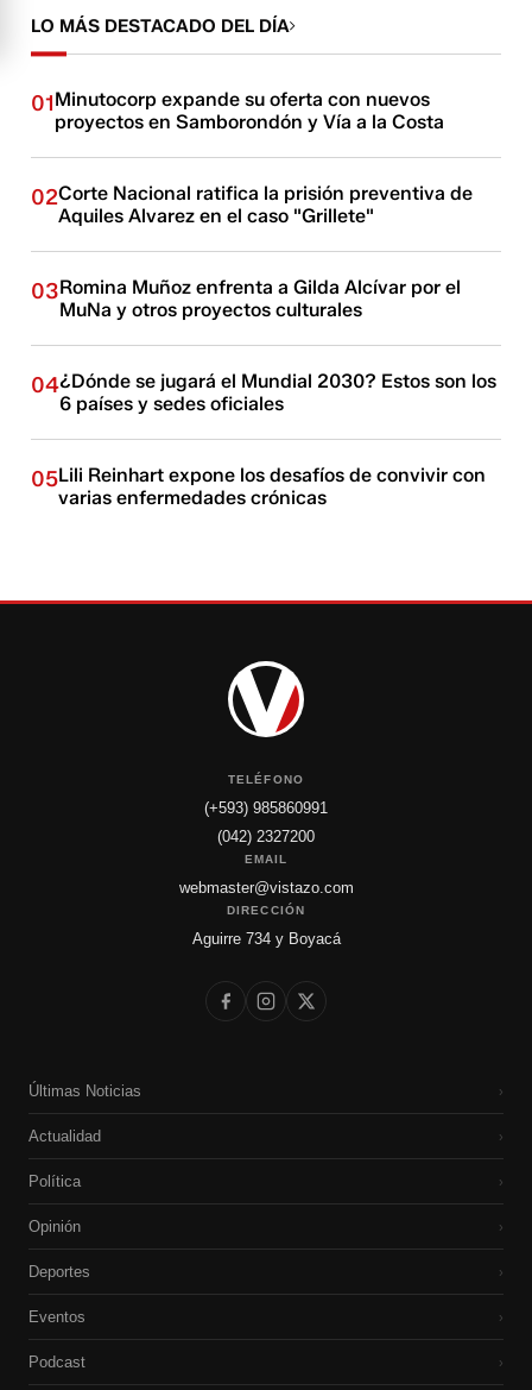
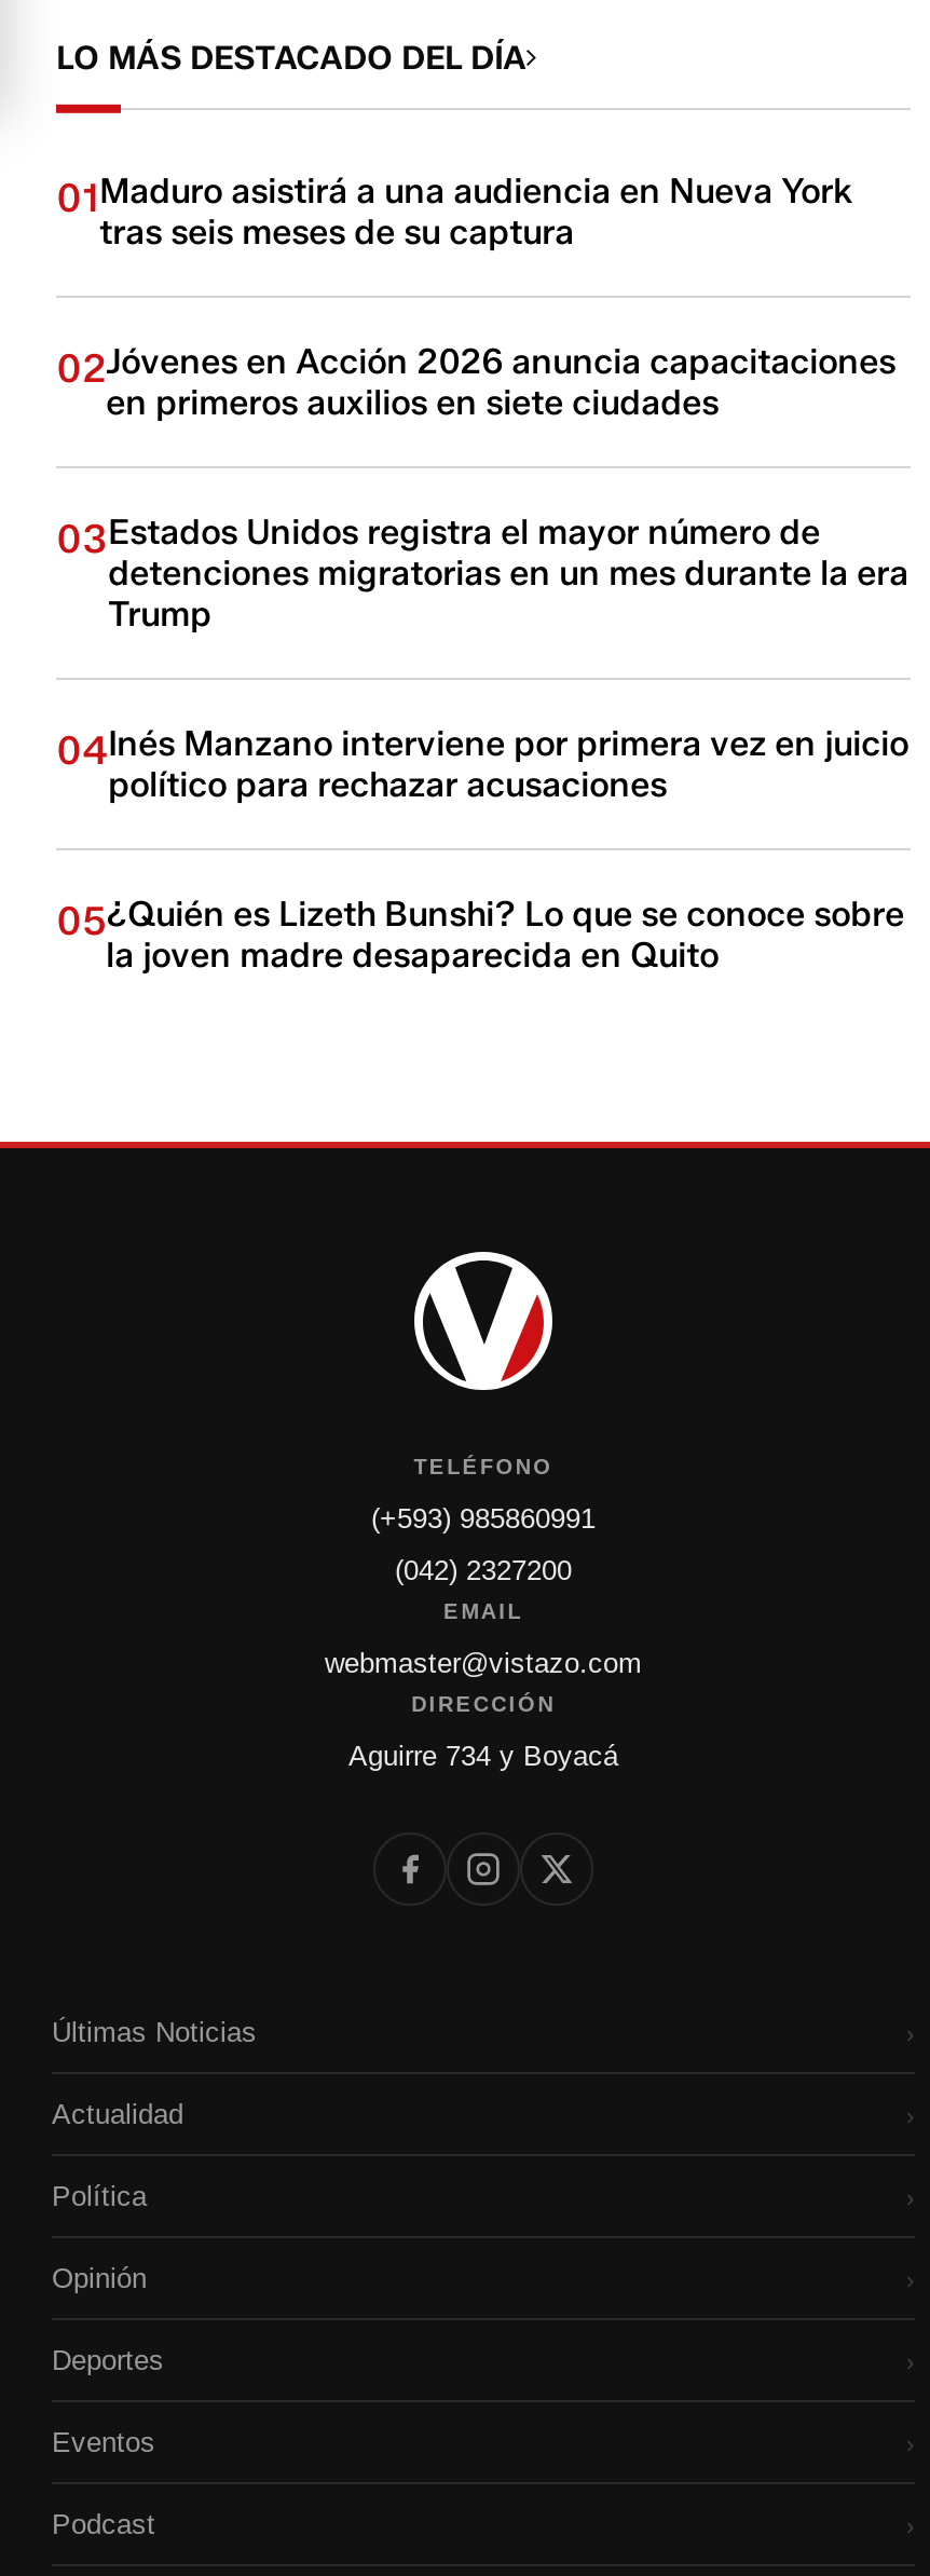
[31,89,444,134] 01Minutocorp expande su oferta con nuevos | proyectos en Samborondón y Vía a la Costa -> [56,172,853,254] 01Maduro asistirá a una audiencia en Nueva York | tras seis meses de su captura
[31,183,473,228] 02Corte Nacional ratifica la prisión preventiva de | Aquiles Alvarez en el caso "Grillete" -> [56,342,896,424] 02Jóvenes en Acción 2026 anuncia capacitaciones | en primeros auxilios en siete ciudades
[31,276,461,322] 03Romina Muñoz enfrenta a Gilda Alcívar por el | MuNa y otros proyectos culturales -> [56,513,909,636] 03Estados Unidos registra el mayor número de | detenciones migratorias en un mes durante la era | Trump
[31,370,496,416] 04¿Dónde se jugará el Mundial 2030? Estos son los | 6 países y sedes oficiales -> [56,724,909,806] 04Inés Manzano interviene por primera vez en juicio | político para rechazar acusaciones
[31,464,486,510] 05Lili Reinhart expone los desafíos de convivir con | varias enfermedades crónicas -> [56,895,904,977] 05¿Quién es Lizeth Bunshi? Lo que se conoce sobre | la joven madre desaparecida en Quito

